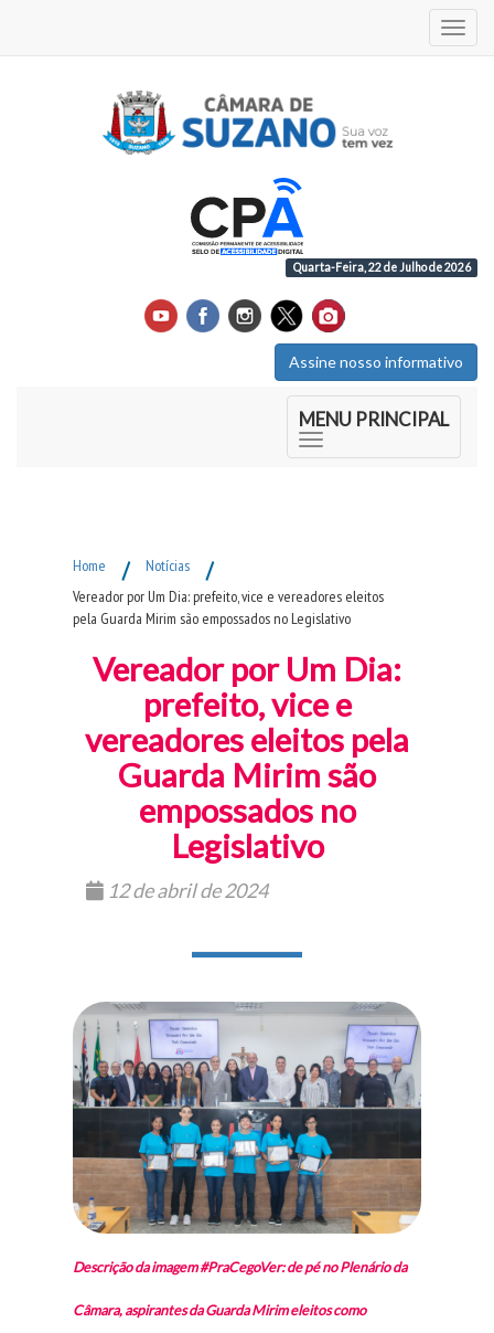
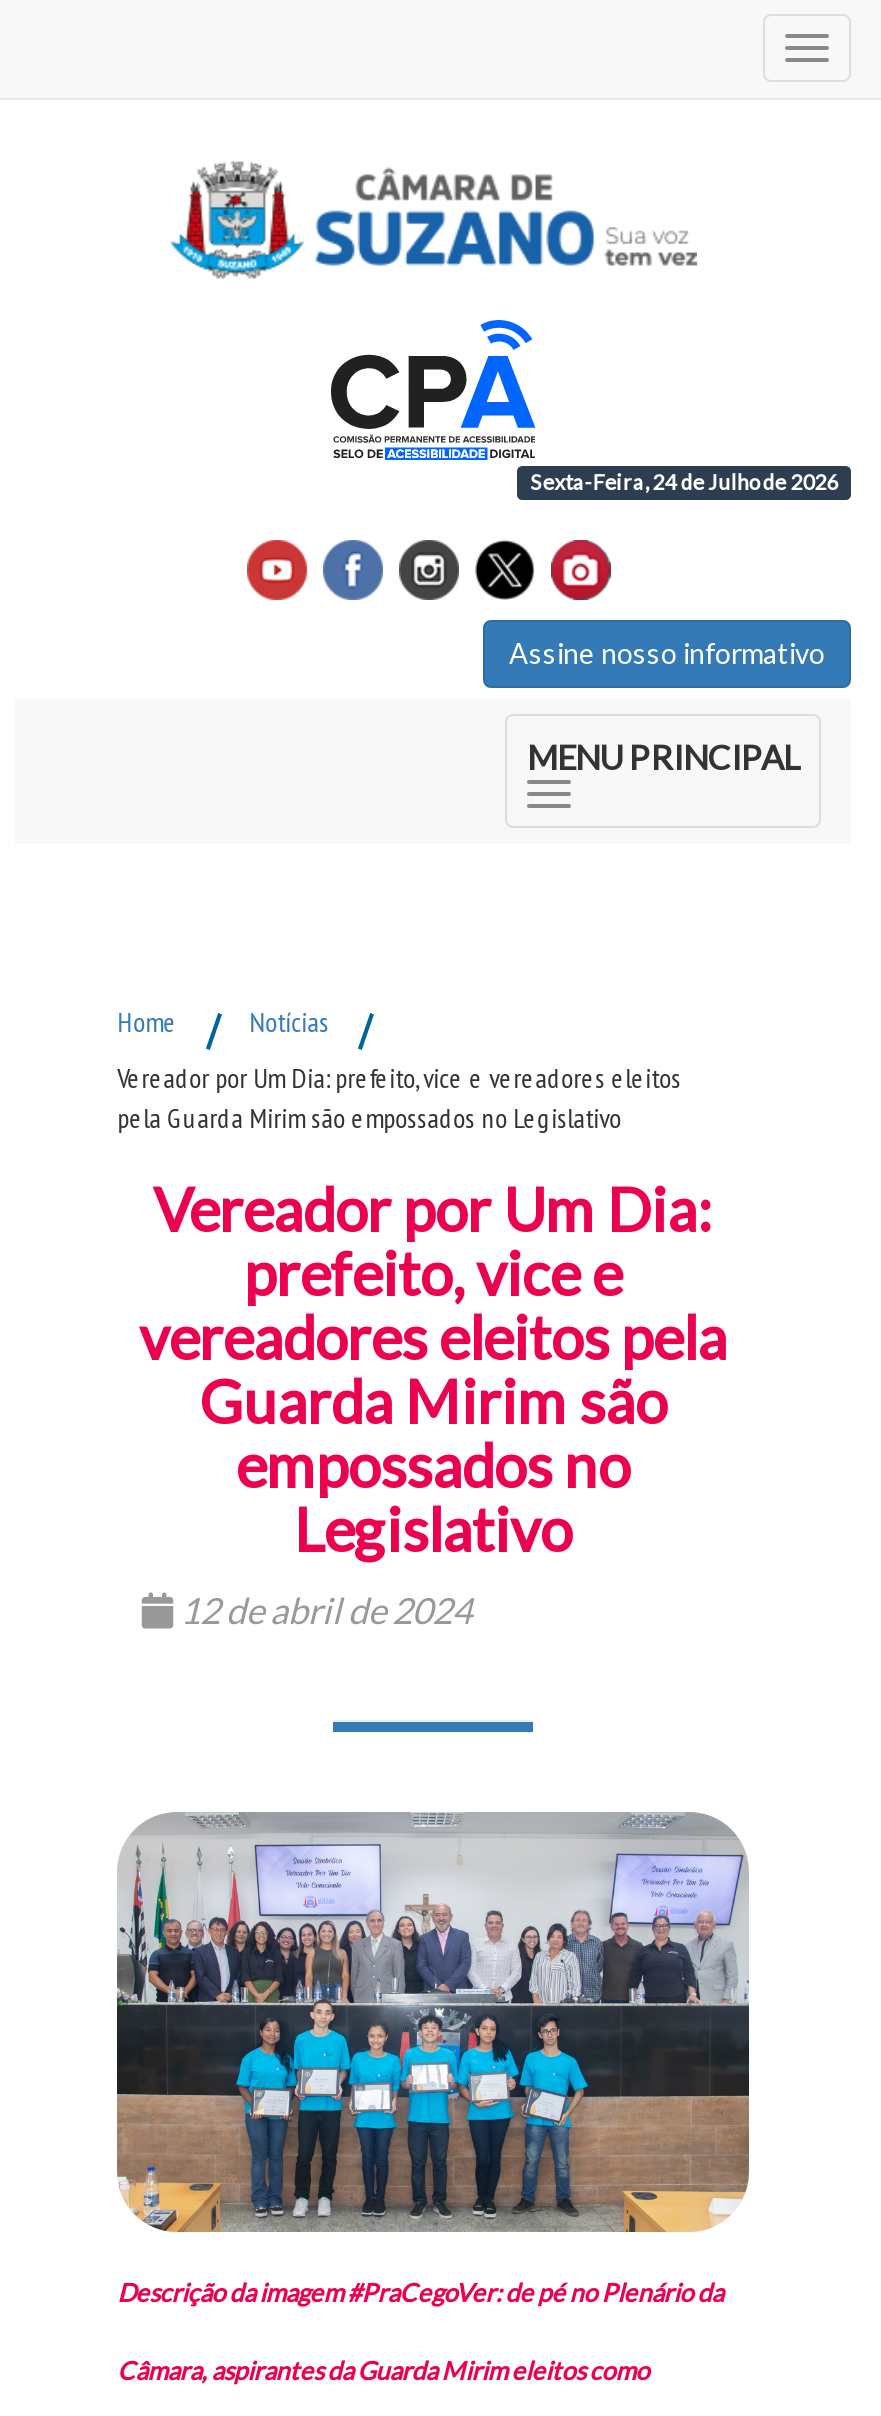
[293,261,471,274] Quarta-Feira, 22 de Julho de 2026 -> [530,470,838,494] Sexta-Feira, 24 de Julho de 2026

